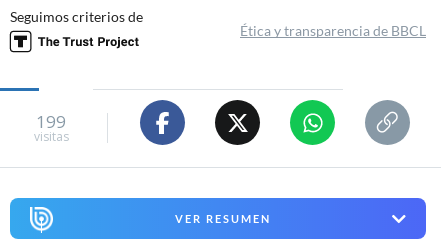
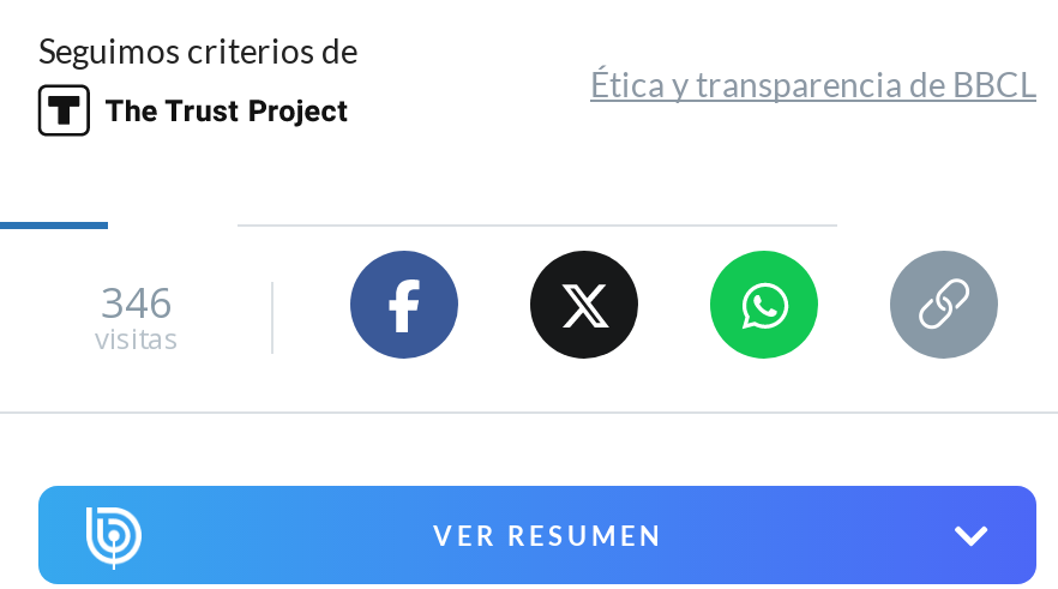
[36,110,66,133] 199 -> [101,275,173,330] 346

